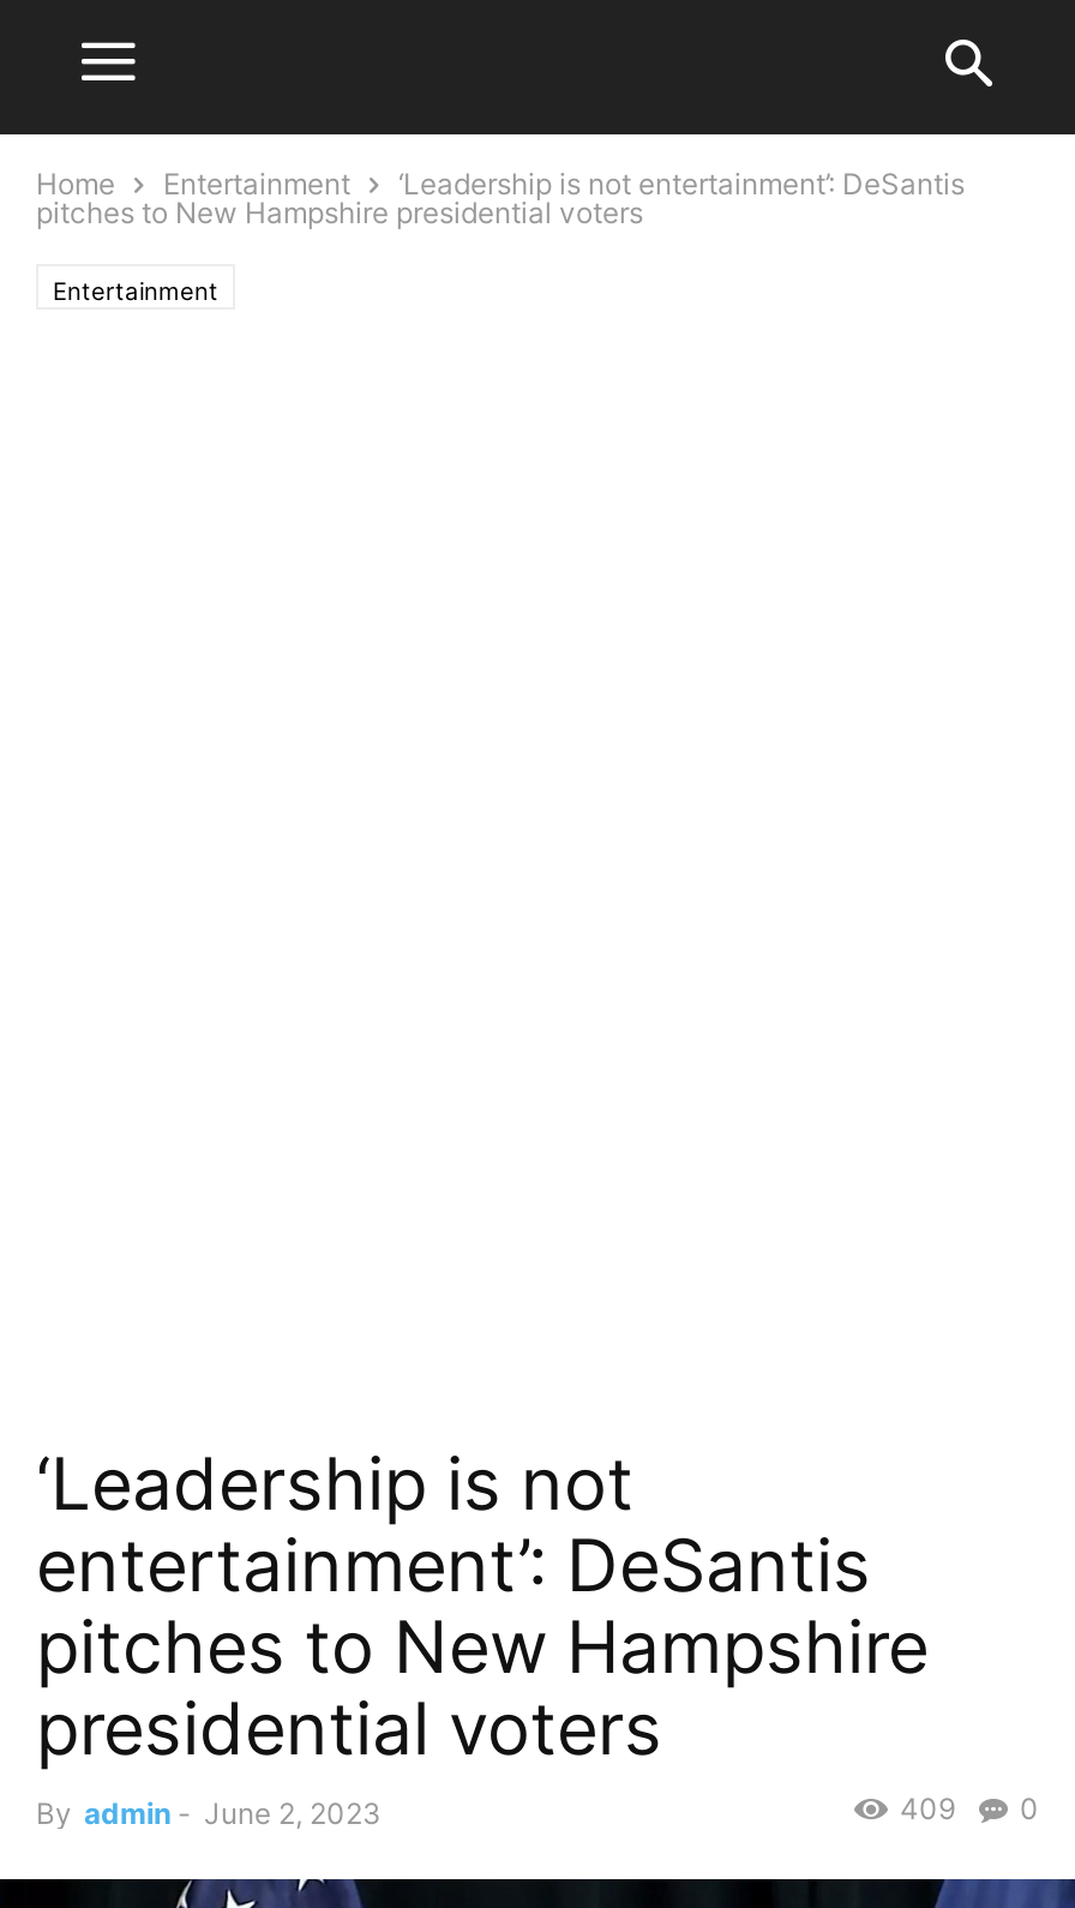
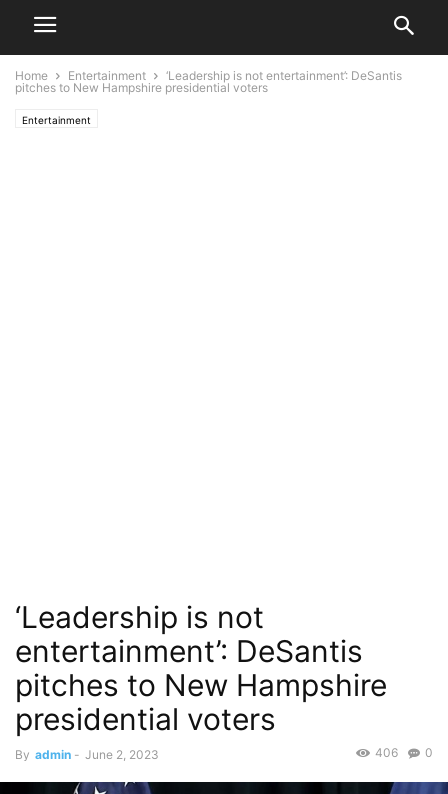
[900,1790,1039,1826] 409 0 -> [375,745,433,760] 406 0

